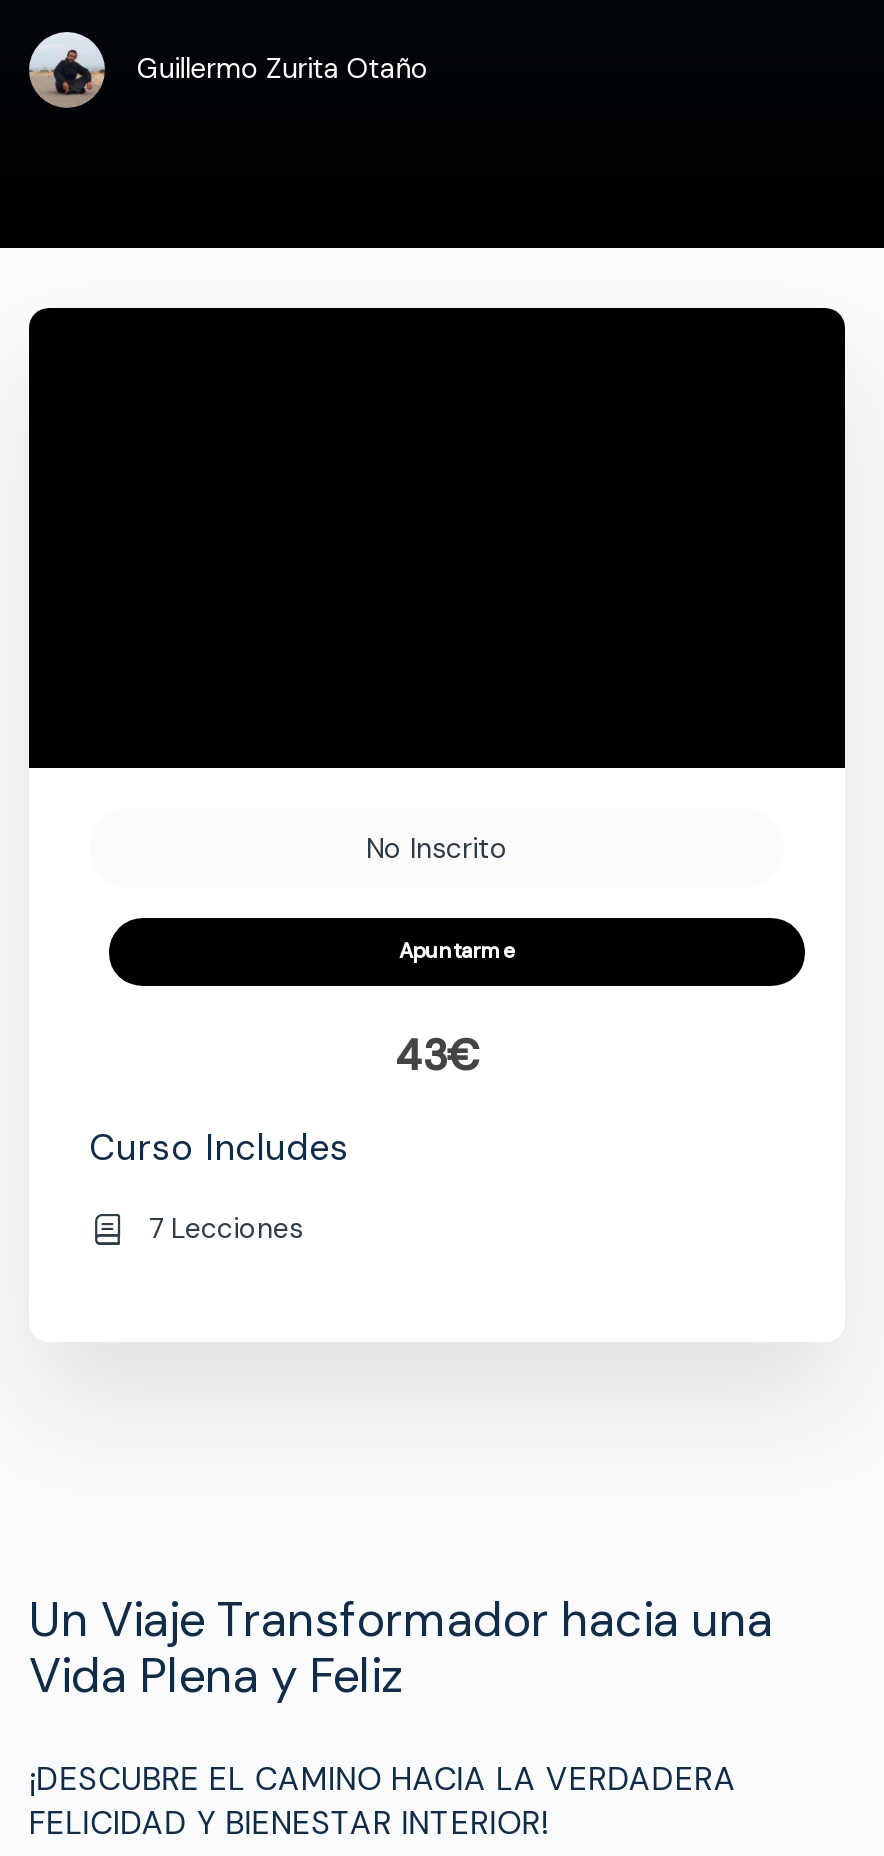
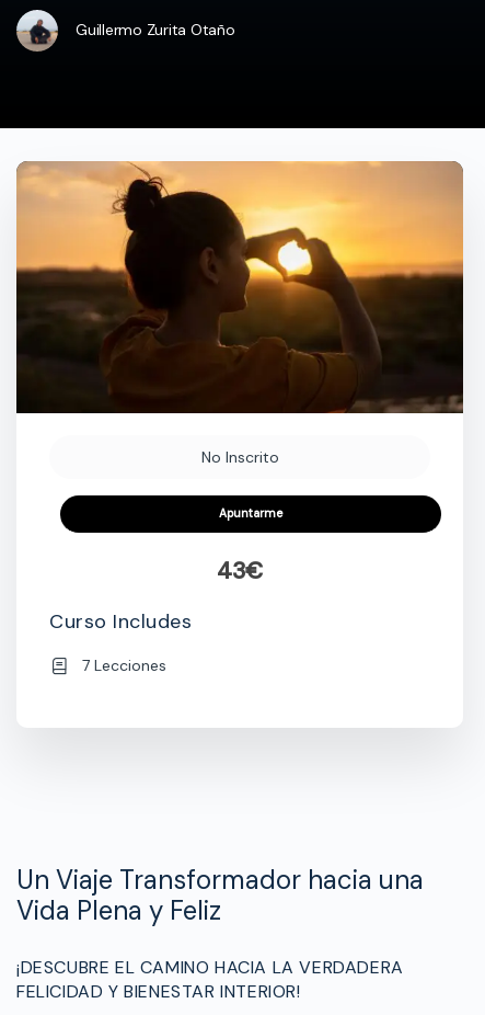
none -> [15,161,464,414] [image]

